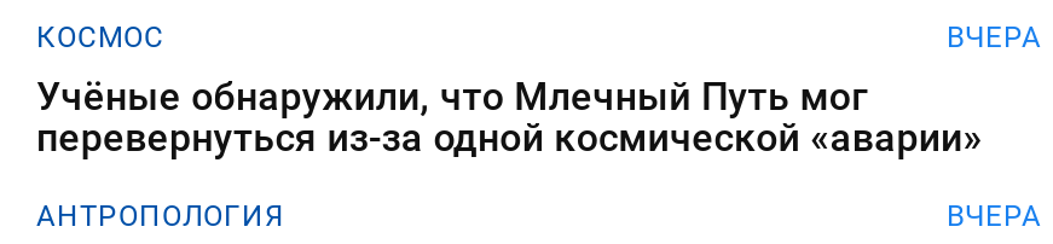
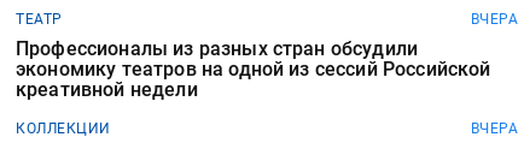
[36,21,164,55] КОСМОС -> [16,11,62,28] ТЕАТР
[36,74,983,161] Учёные обнаружили, что Млечный Путь мог | перевернуться из-за одной космической «аварии» -> [16,37,491,101] Профессионалы из разных стран обсудили | экономику театров на одной из сессий Российской | креативной недели
[36,200,285,233] АНТРОПОЛОГИЯ -> [16,120,110,137] КОЛЛЕКЦИИ

